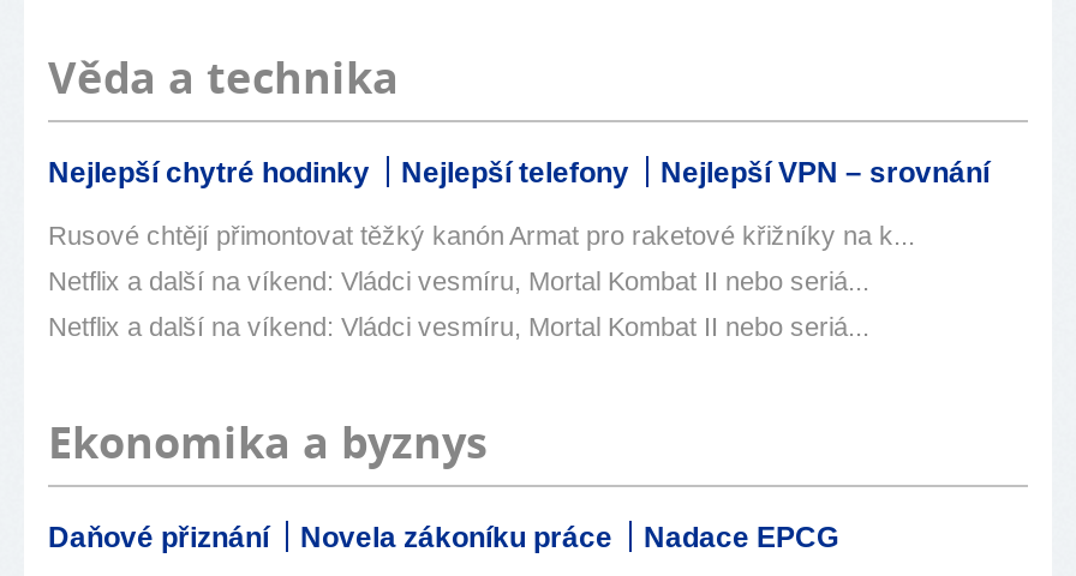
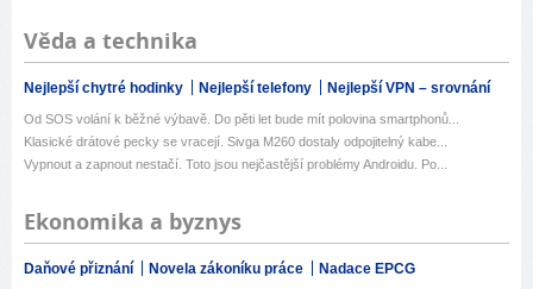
[48,221,915,250] Rusové chtějí přimontovat těžký kanón Armat pro raketové křižníky na k... -> [24,112,459,126] Od SOS volání k běžné výbavě. Do pěti let bude mít polovina smartphonů...
[48,266,869,295] Netflix a další na víkend: Vládci vesmíru, Mortal Kombat II nebo seriá... -> [24,134,447,149] Klasické drátové pecky se vracejí. Sivga M260 dostaly odpojitelný kabe...
[48,312,869,341] Netflix a další na víkend: Vládci vesmíru, Mortal Kombat II nebo seriá... -> [24,157,447,171] Vypnout a zapnout nestačí. Toto jsou nejčastější problémy Androidu. Po...

